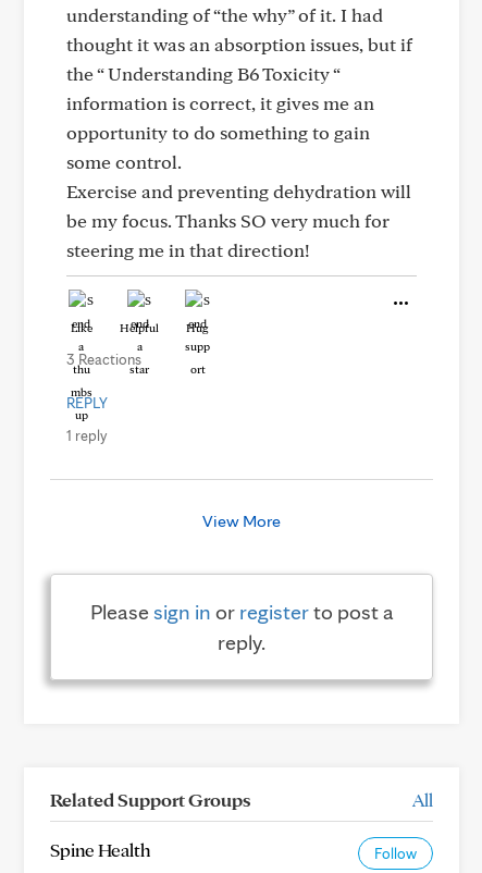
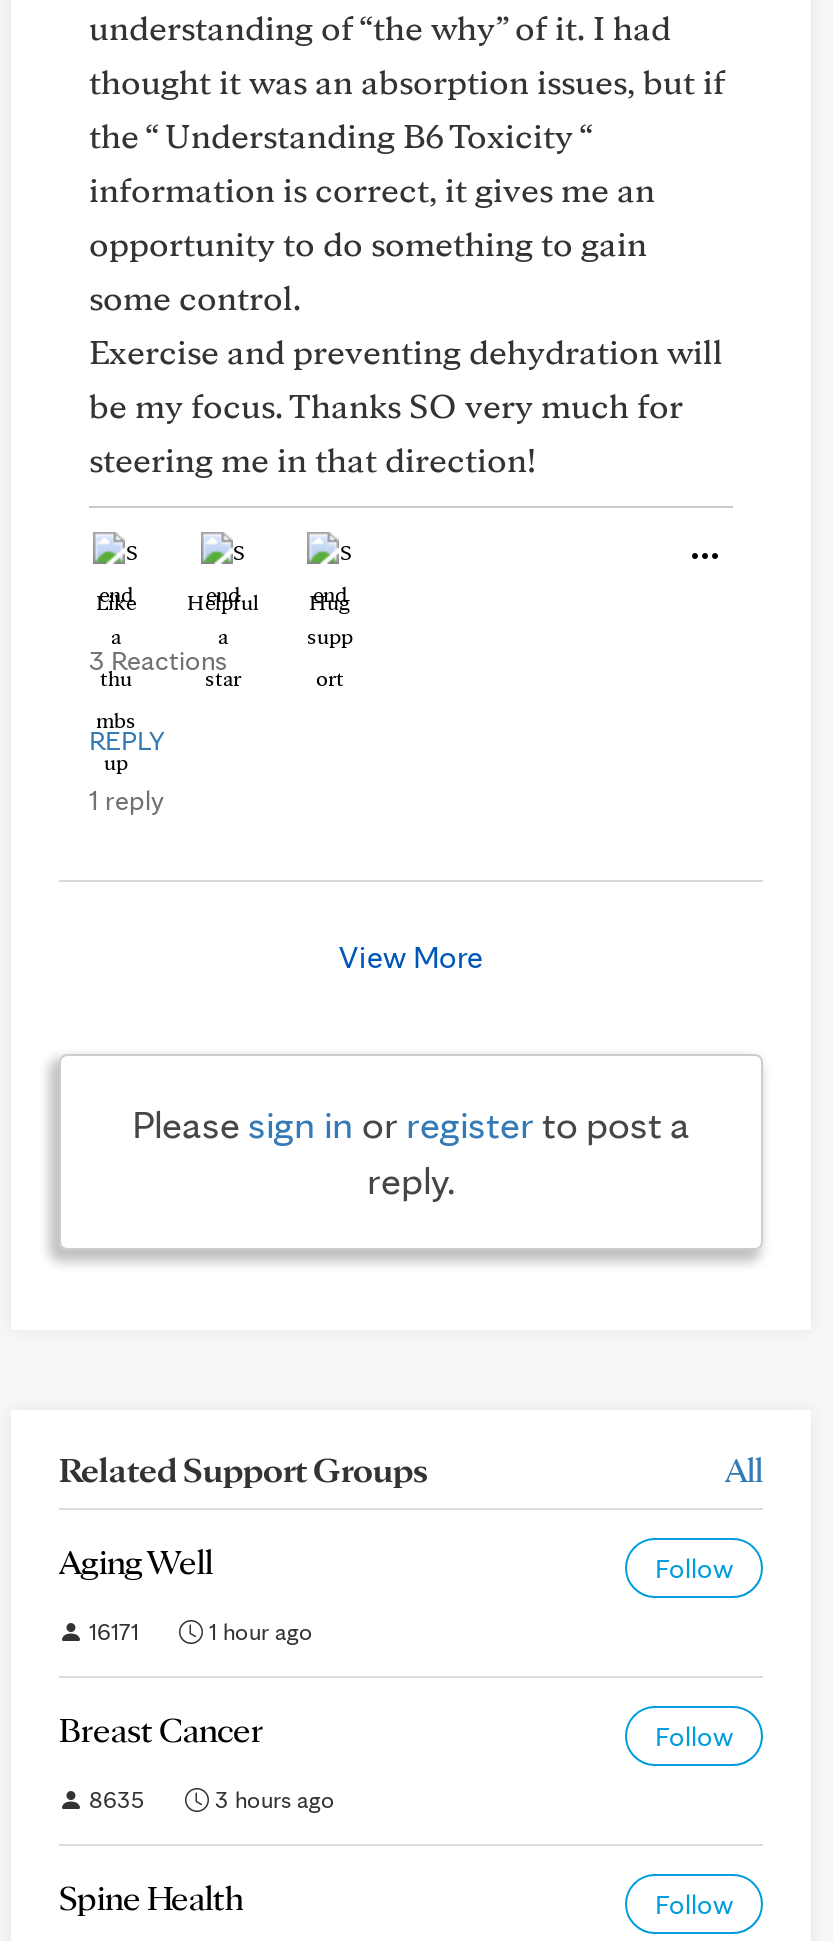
none -> [59,1540,733,1814] Aging Well | Follow | 16171 | 1 hour ago | Breast Cancer | Follow | 8635 | 3 hours ago

